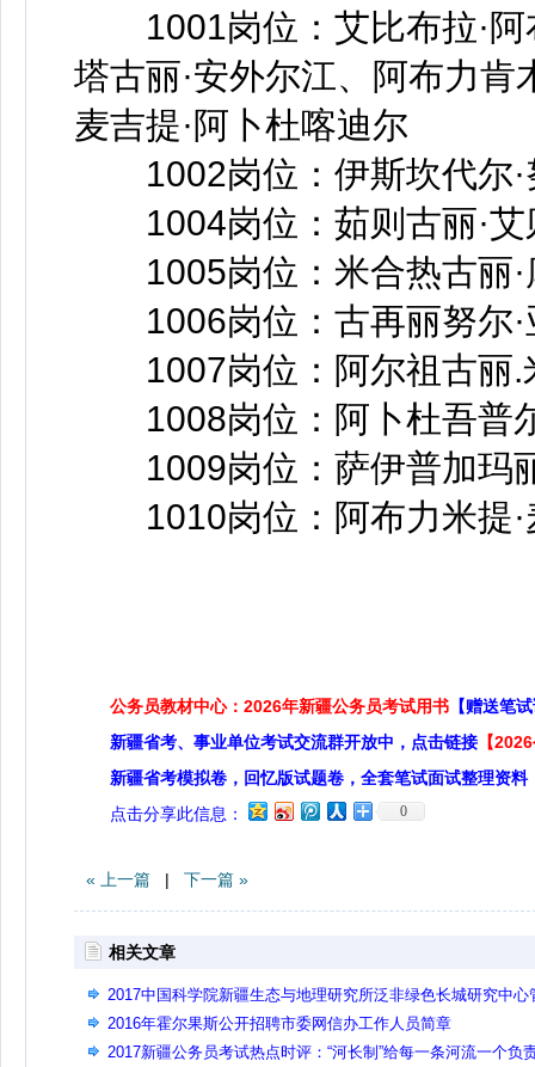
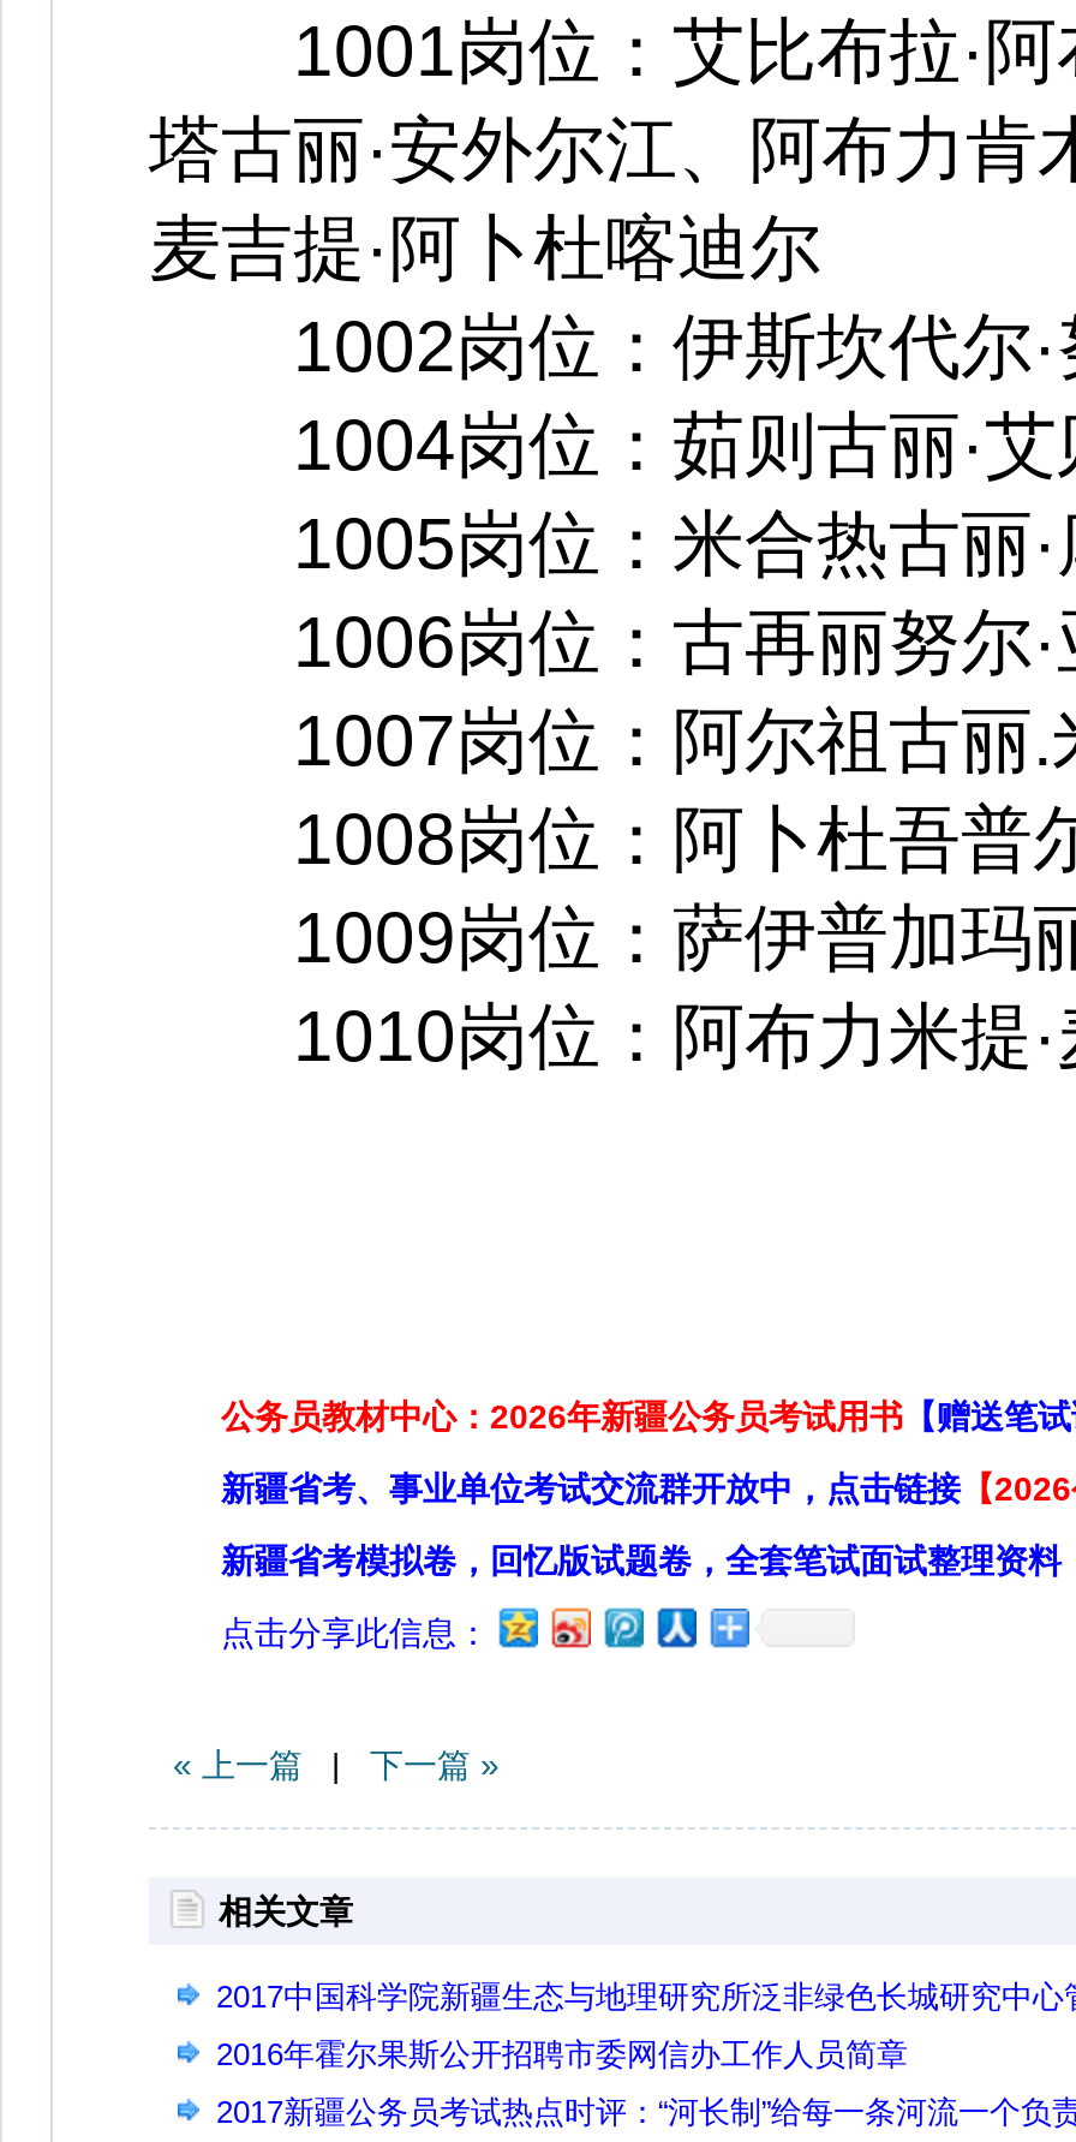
[399,803,407,820] 0 -> none

